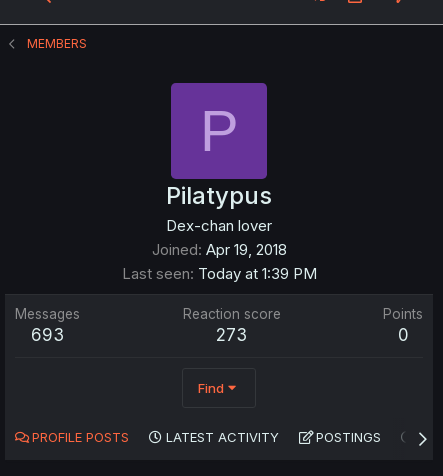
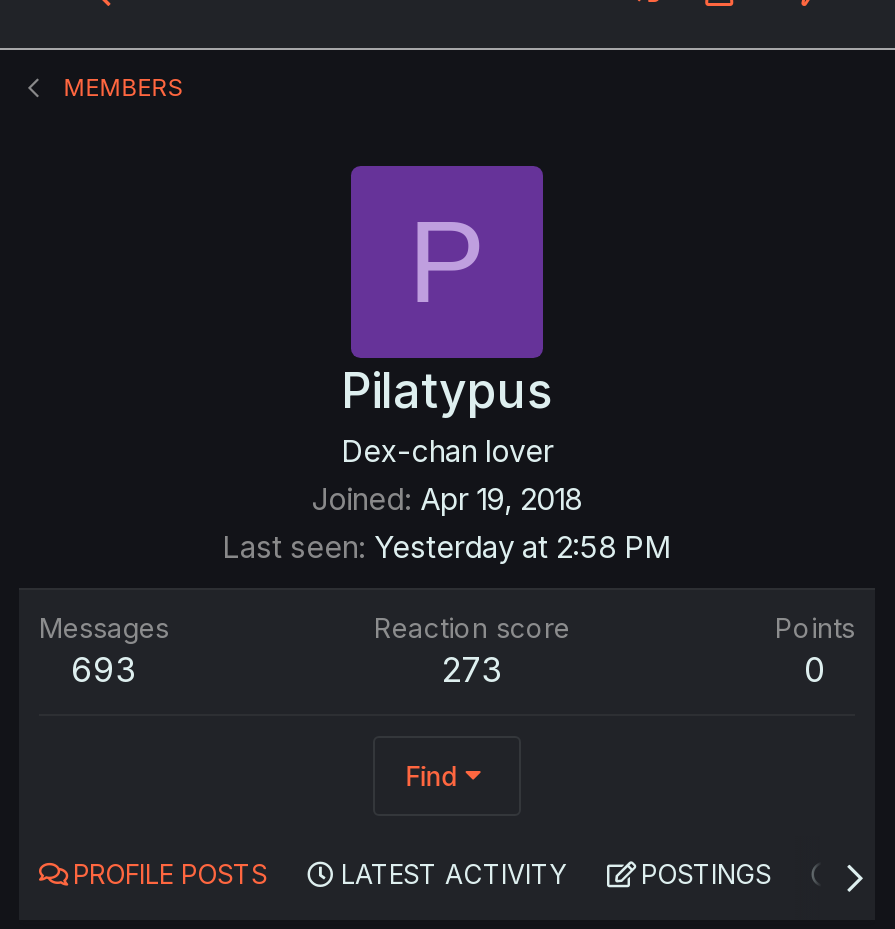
[121,264,316,283] Last seen Today at 1:39 PM -> [222,528,672,566] Last seen Yesterday at 2:58 PM

